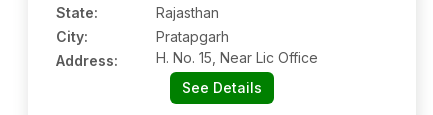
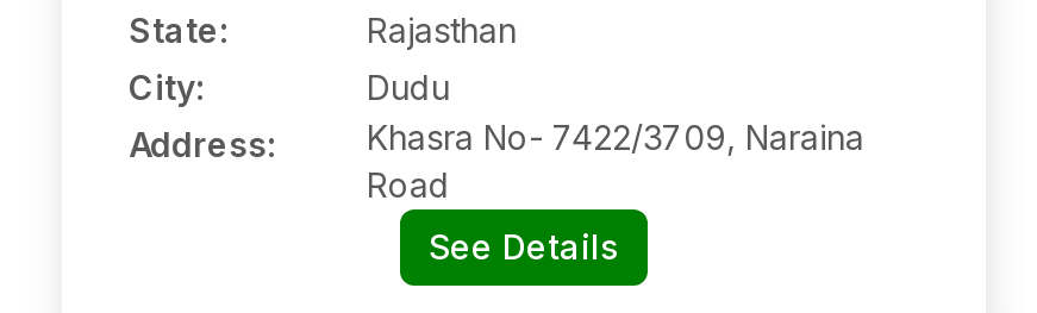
[156,28,229,45] Pratapgarh -> [367,67,450,107] Dudu
[156,49,318,66] H. No. 15, Near Lic Office -> [367,117,864,205] Khasra No- 7422/3709, Naraina | Road

